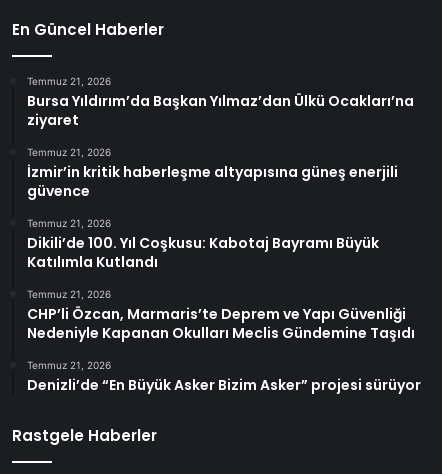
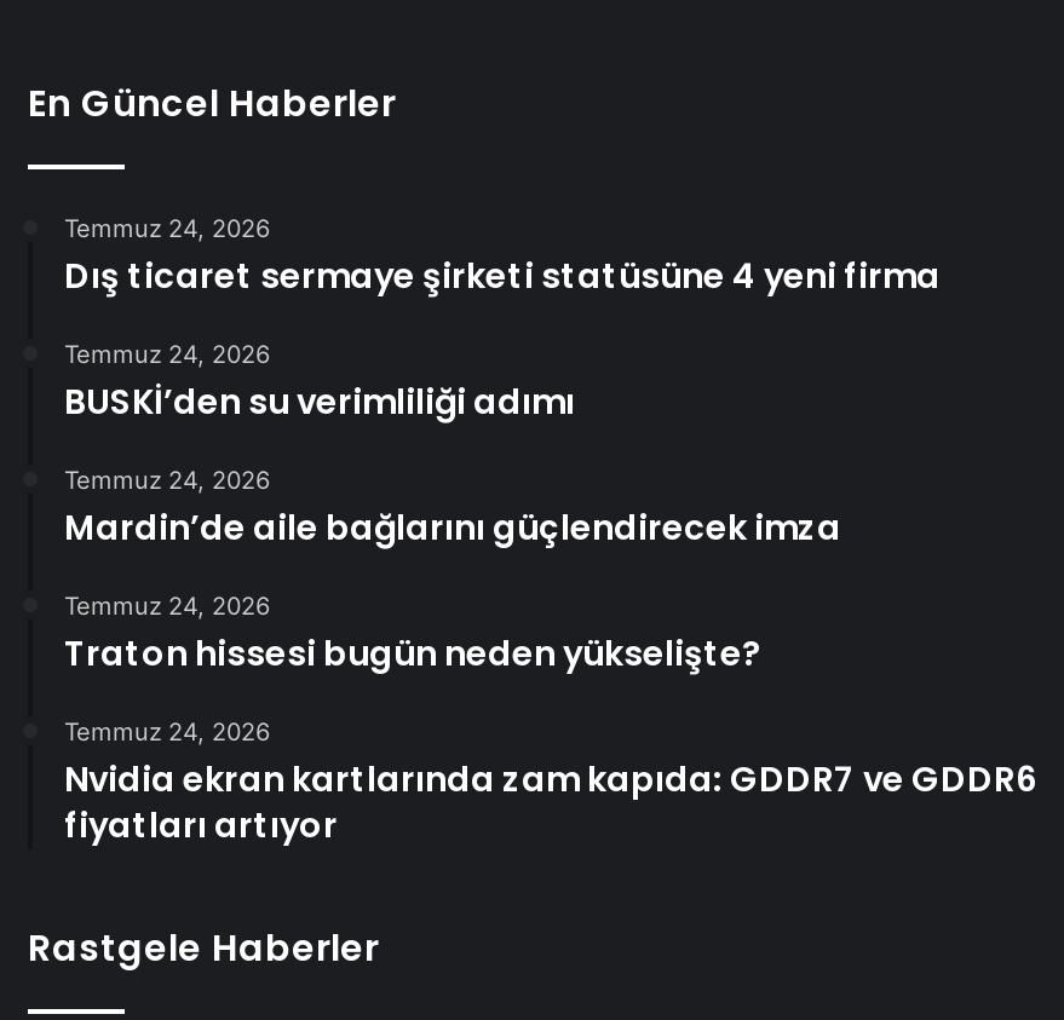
[27,75,414,130] Temmuz 21, 2026 | Bursa Yıldırım’da Başkan Yılmaz’dan Ülkü Ocakları’na | ziyaret -> [64,213,941,300] Temmuz 24, 2026 | Dış ticaret sermaye şirketi statüsüne 4 yeni firma
[27,146,398,201] Temmuz 21, 2026 | İzmir’in kritik haberleşme altyapısına güneş enerjili | güvence -> [64,339,575,426] Temmuz 24, 2026 | BUSKİ’den su verimliliği adımı
[27,217,379,272] Temmuz 21, 2026 | Dikili’de 100. Yıl Coşkusu: Kabotaj Bayramı Büyük | Katılımla Kutlandı -> [64,465,841,552] Temmuz 24, 2026 | Mardin’de aile bağlarını güçlendirecek imza
[27,288,415,343] Temmuz 21, 2026 | CHP’li Özcan, Marmaris’te Deprem ve Yapı Güvenliği | Nedeniyle Kapanan Okulları Meclis Gündemine Taşıdı -> [64,591,761,678] Temmuz 24, 2026 | Traton hissesi bugün neden yükselişte?
[27,359,421,395] Temmuz 21, 2026 | Denizli’de “En Büyük Asker Bizim Asker” projesi sürüyor -> [64,717,1037,850] Temmuz 24, 2026 | Nvidia ekran kartlarında zam kapıda: GDDR7 ve GDDR6 | fiyatları artıyor

